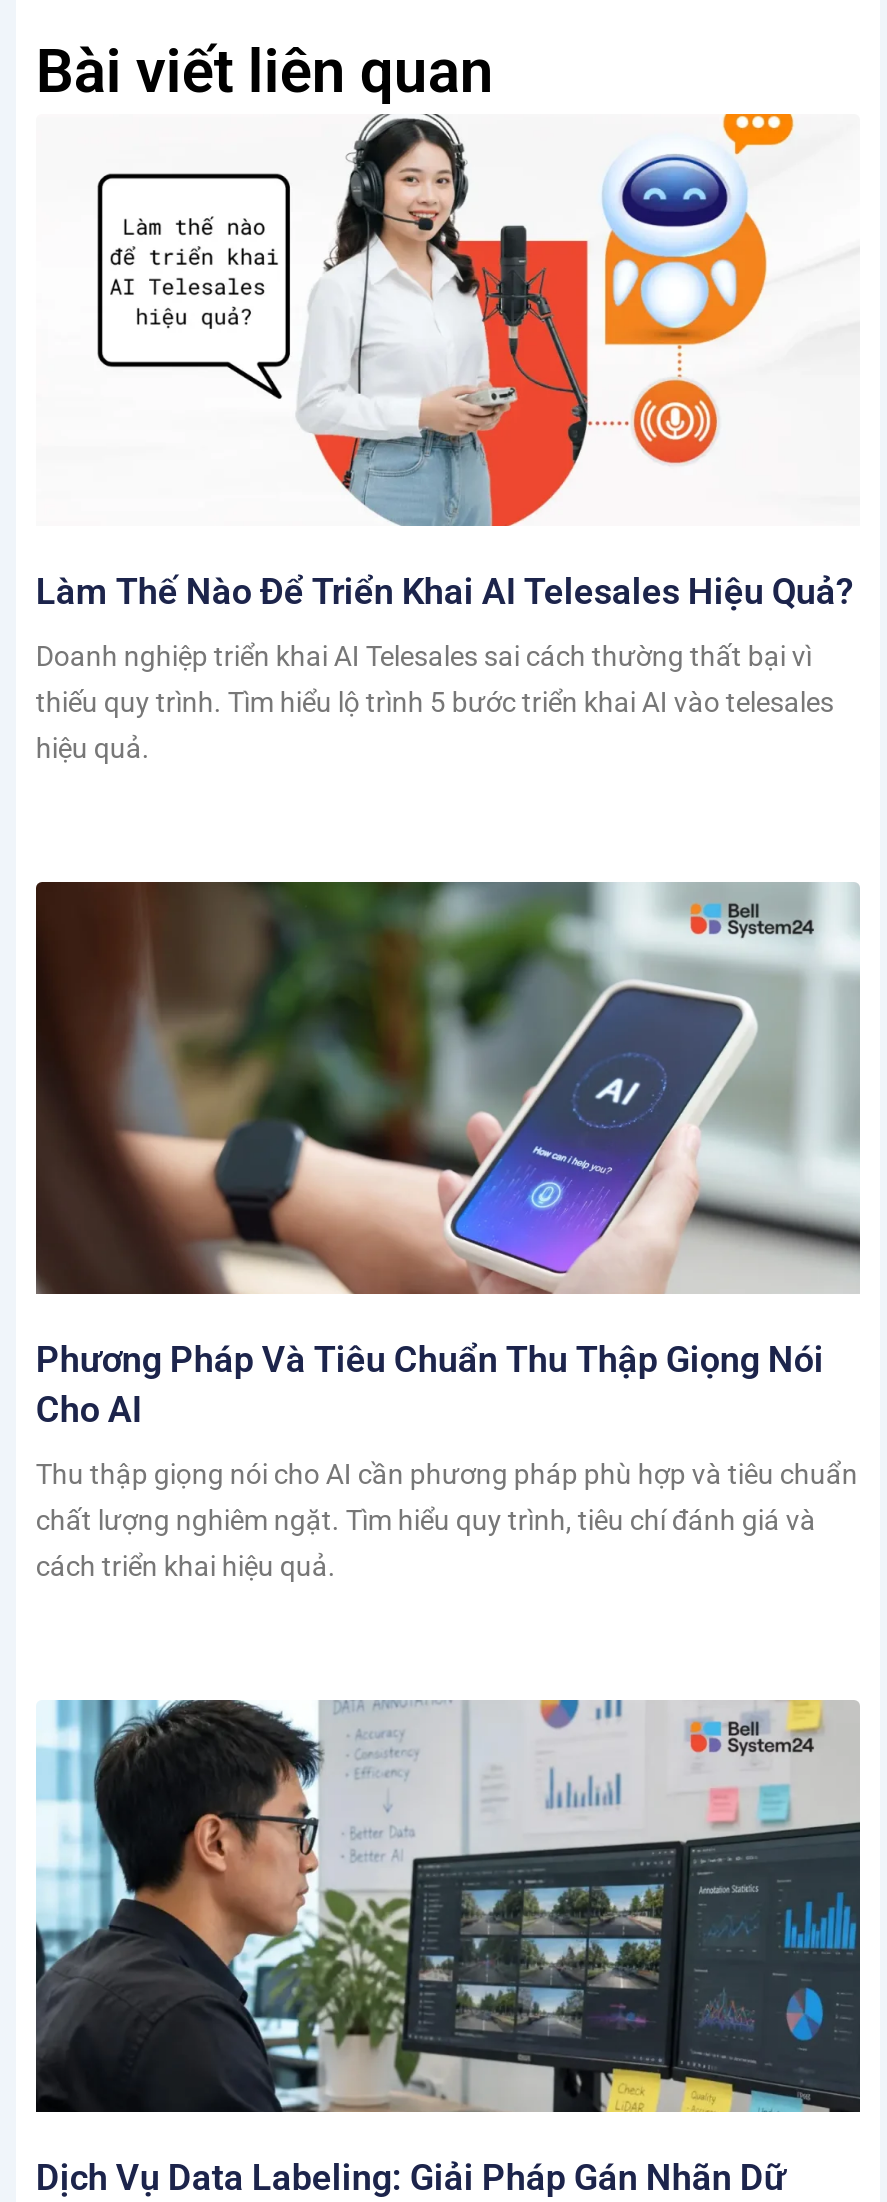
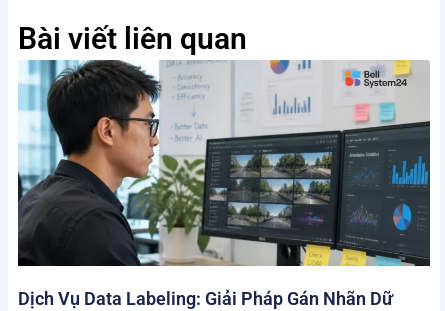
[36,112,854,763] [image] | Làm Thế Nào Để Triển Khai AI Telesales Hiệu Quả? | Doanh nghiệp triển khai AI Telesales sai cách thường thất bại vì | thiếu quy trình. Tìm hiểu lộ trình 5 bước triển khai AI vào telesales | hiệu quả. -> none
[34,880,862,1582] [image] | Phương Pháp Và Tiêu Chuẩn Thu Thập Giọng Nói | Cho AI | Thu thập giọng nói cho AI cần phương pháp phù hợp và tiêu chuẩn | chất lượng nghiêm ngặt. Tìm hiểu quy trình, tiêu chí đánh giá và | cách triển khai hiệu quả. -> none

